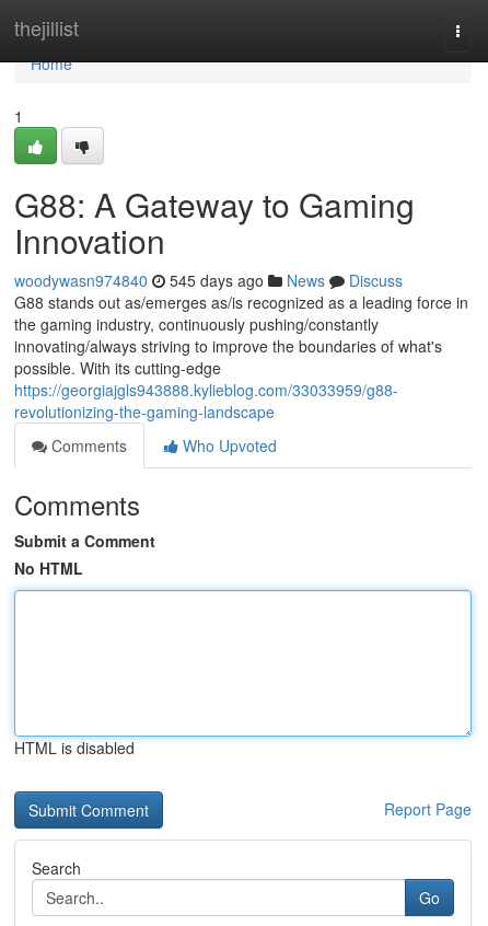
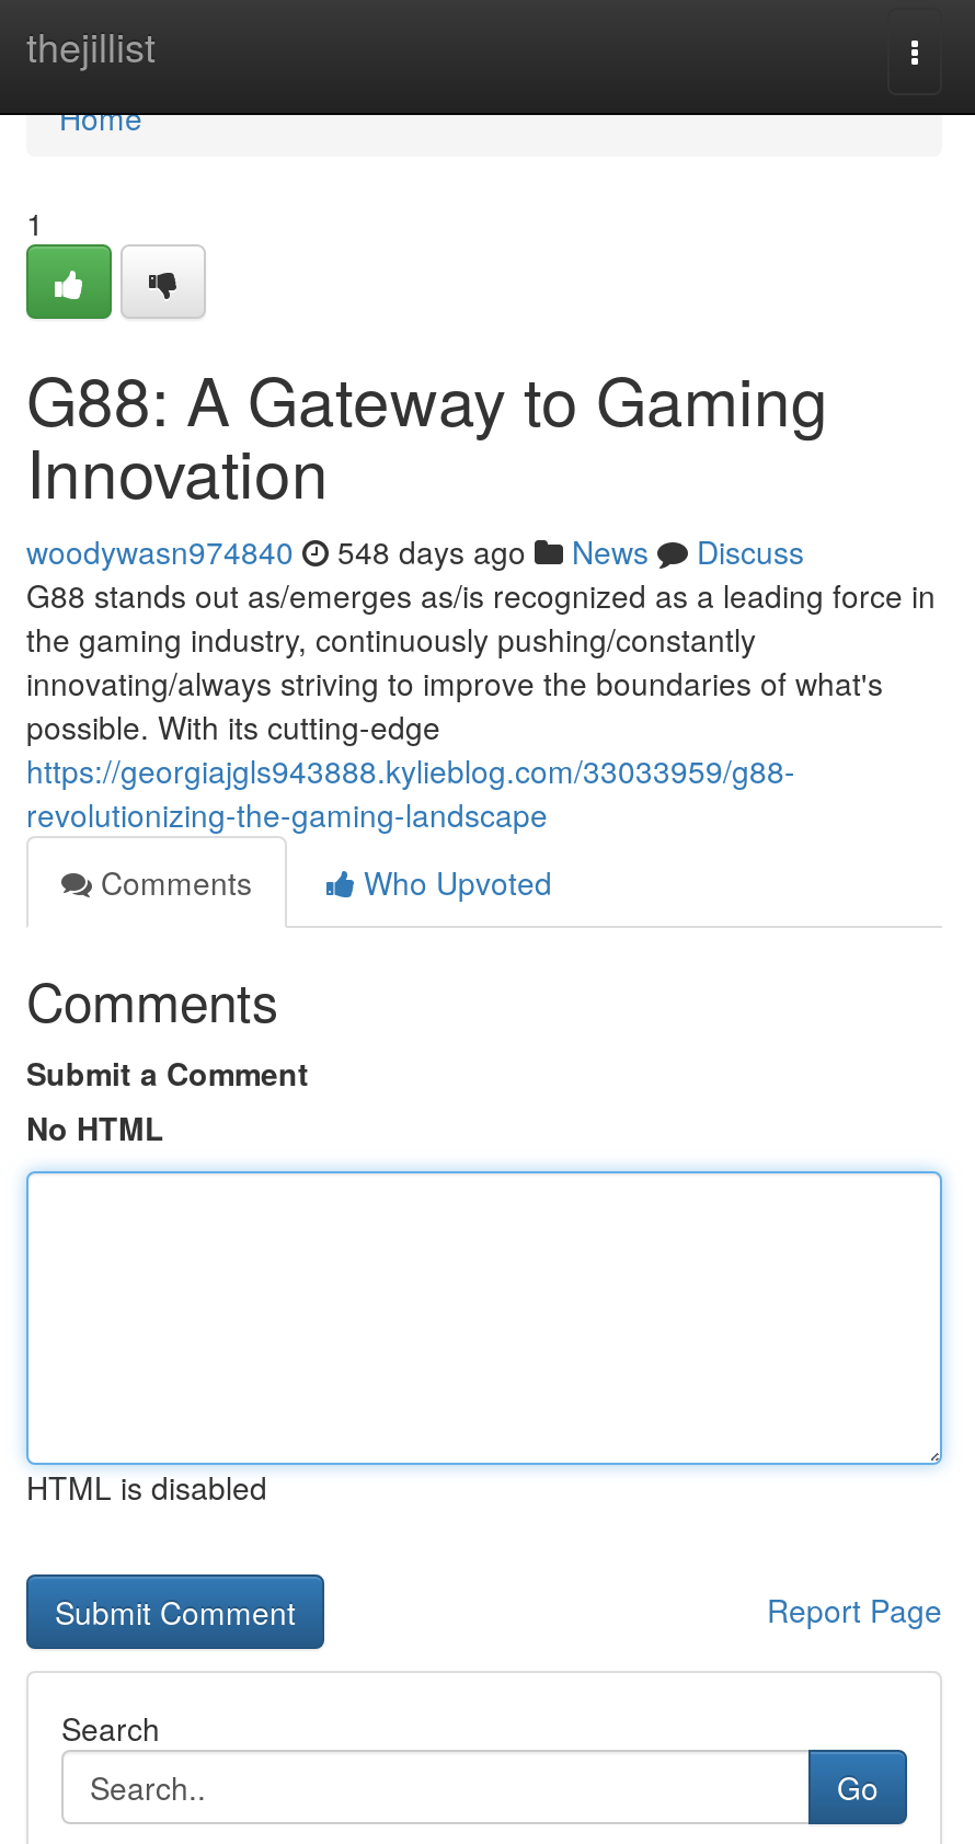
[14,269,403,291] woodywasn974840 545 days ago News Discuss -> [26,529,804,573] woodywasn974840 548 days ago News Discuss

